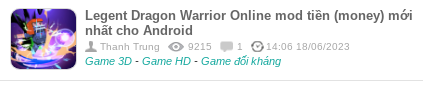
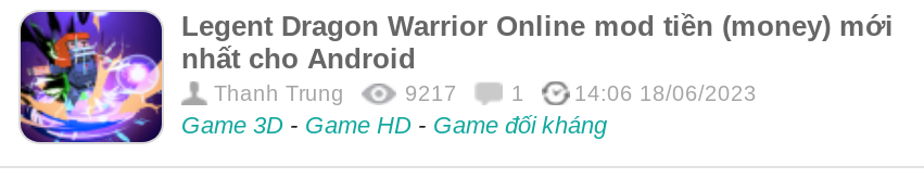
[188,41,212,52] 9215 -> [405,82,457,106] 9217

